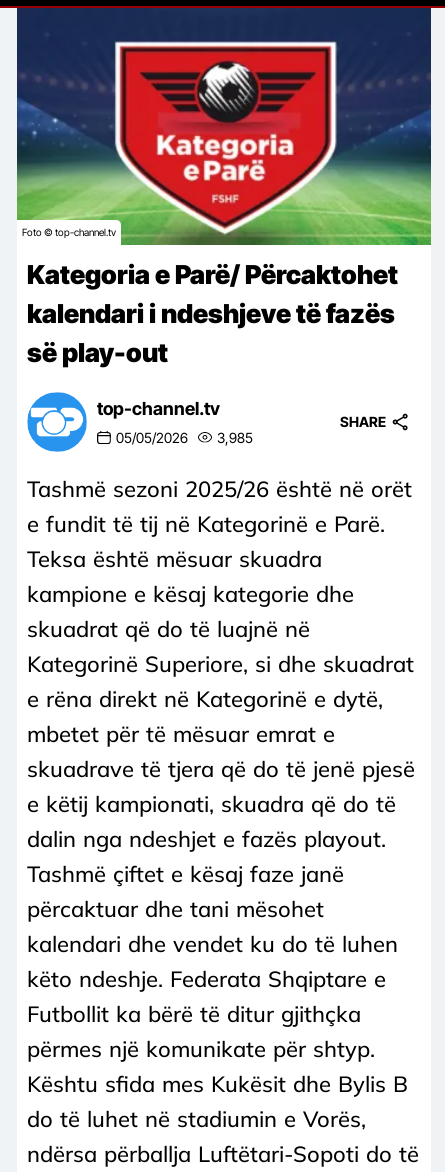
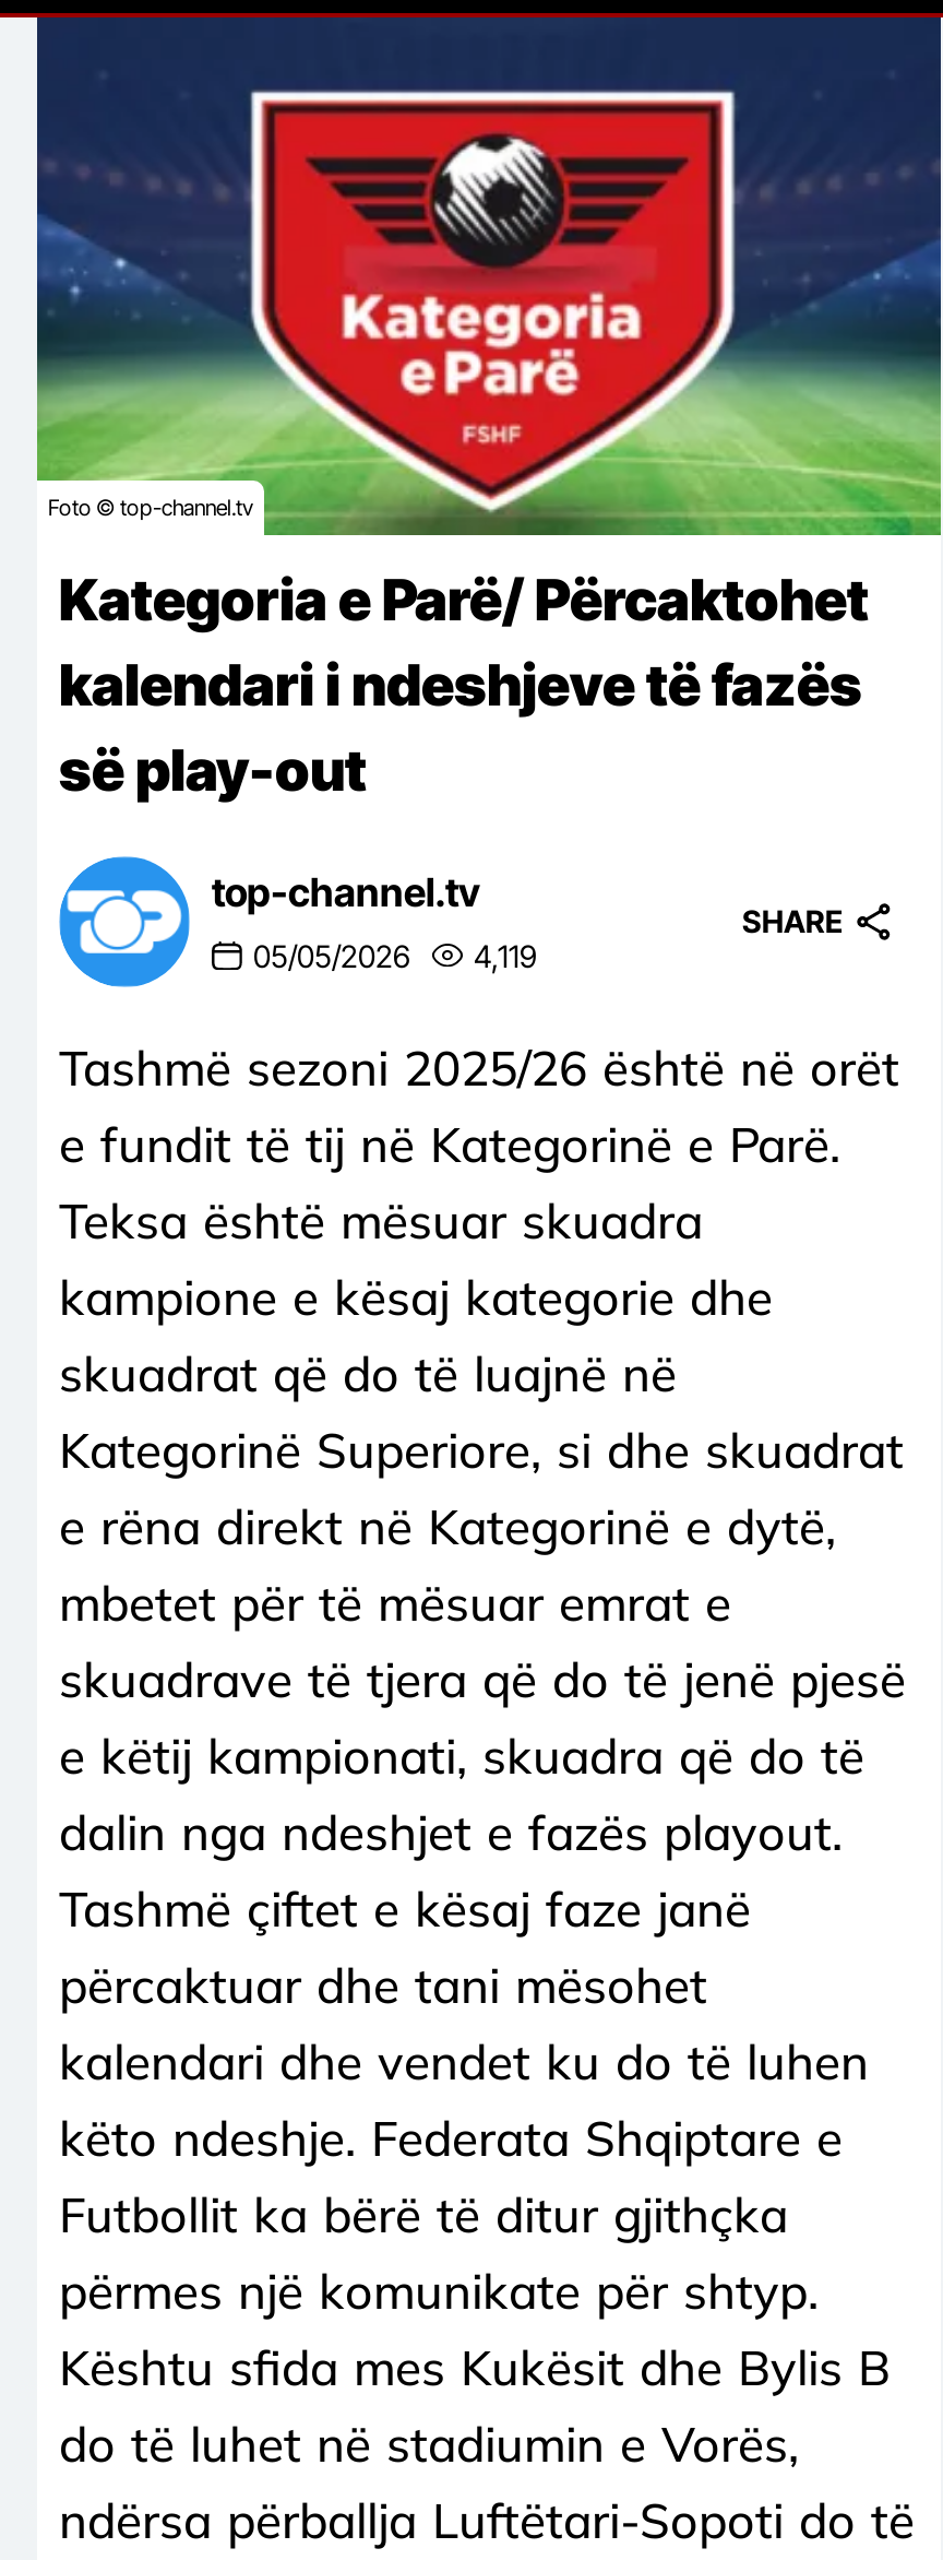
[116,429,253,446] 05/05/2026 3,985 -> [253,937,537,974] 05/05/2026 4,119

